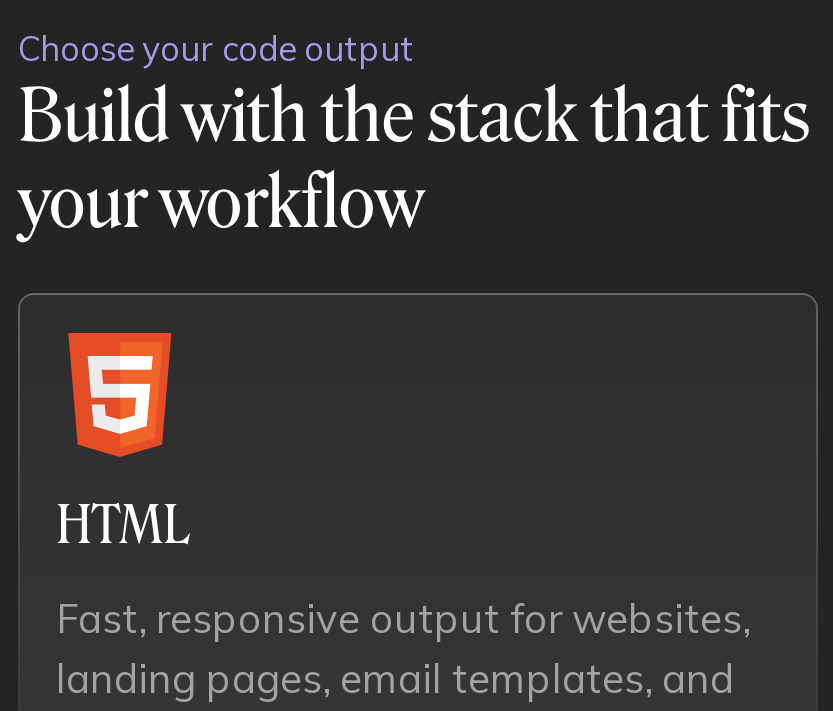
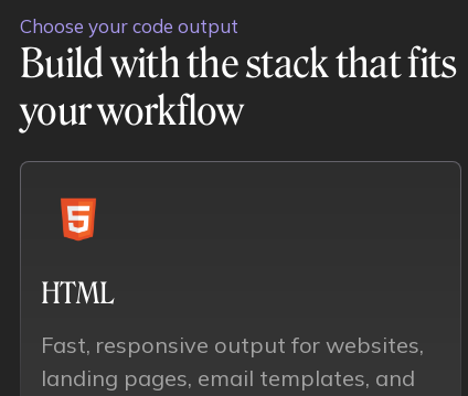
[66,331,174,459] [image] -> [49,188,104,251] [image]

